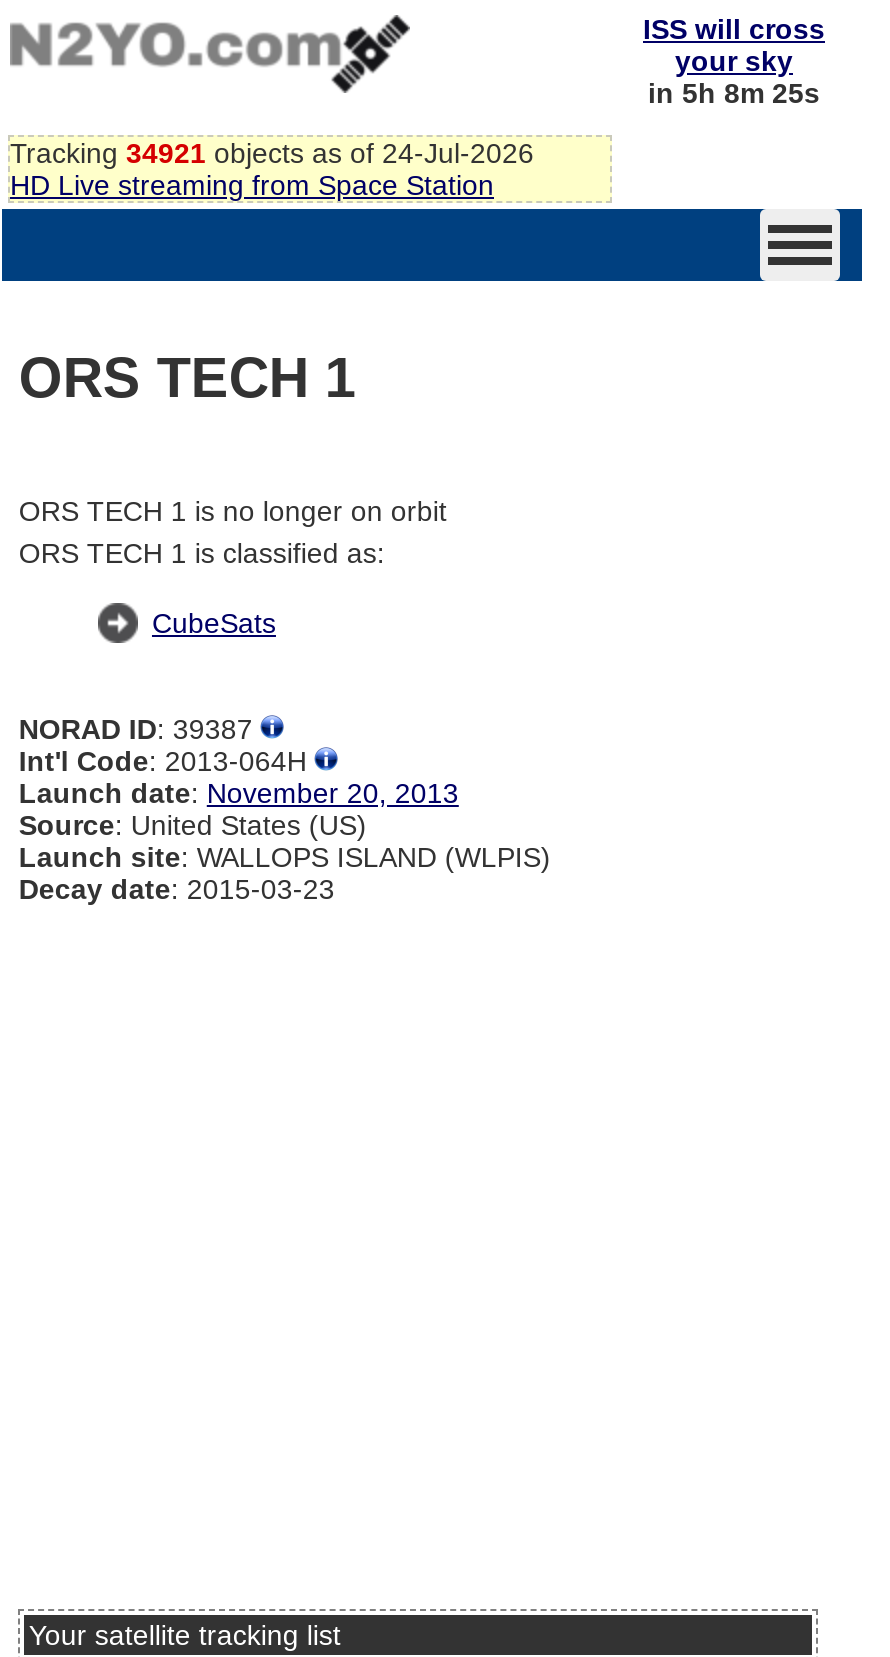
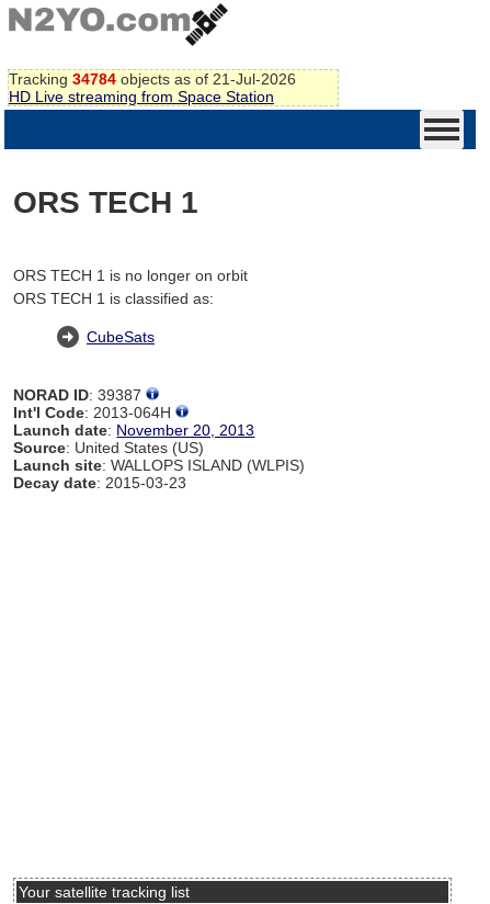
[643,13,825,109] ISS will cross | your sky | in 5h 8m 25s -> none
[10,137,534,169] Tracking 34921 objects as of 24-Jul-2026 -> [9,70,296,88] Tracking 34784 objects as of 21-Jul-2026

